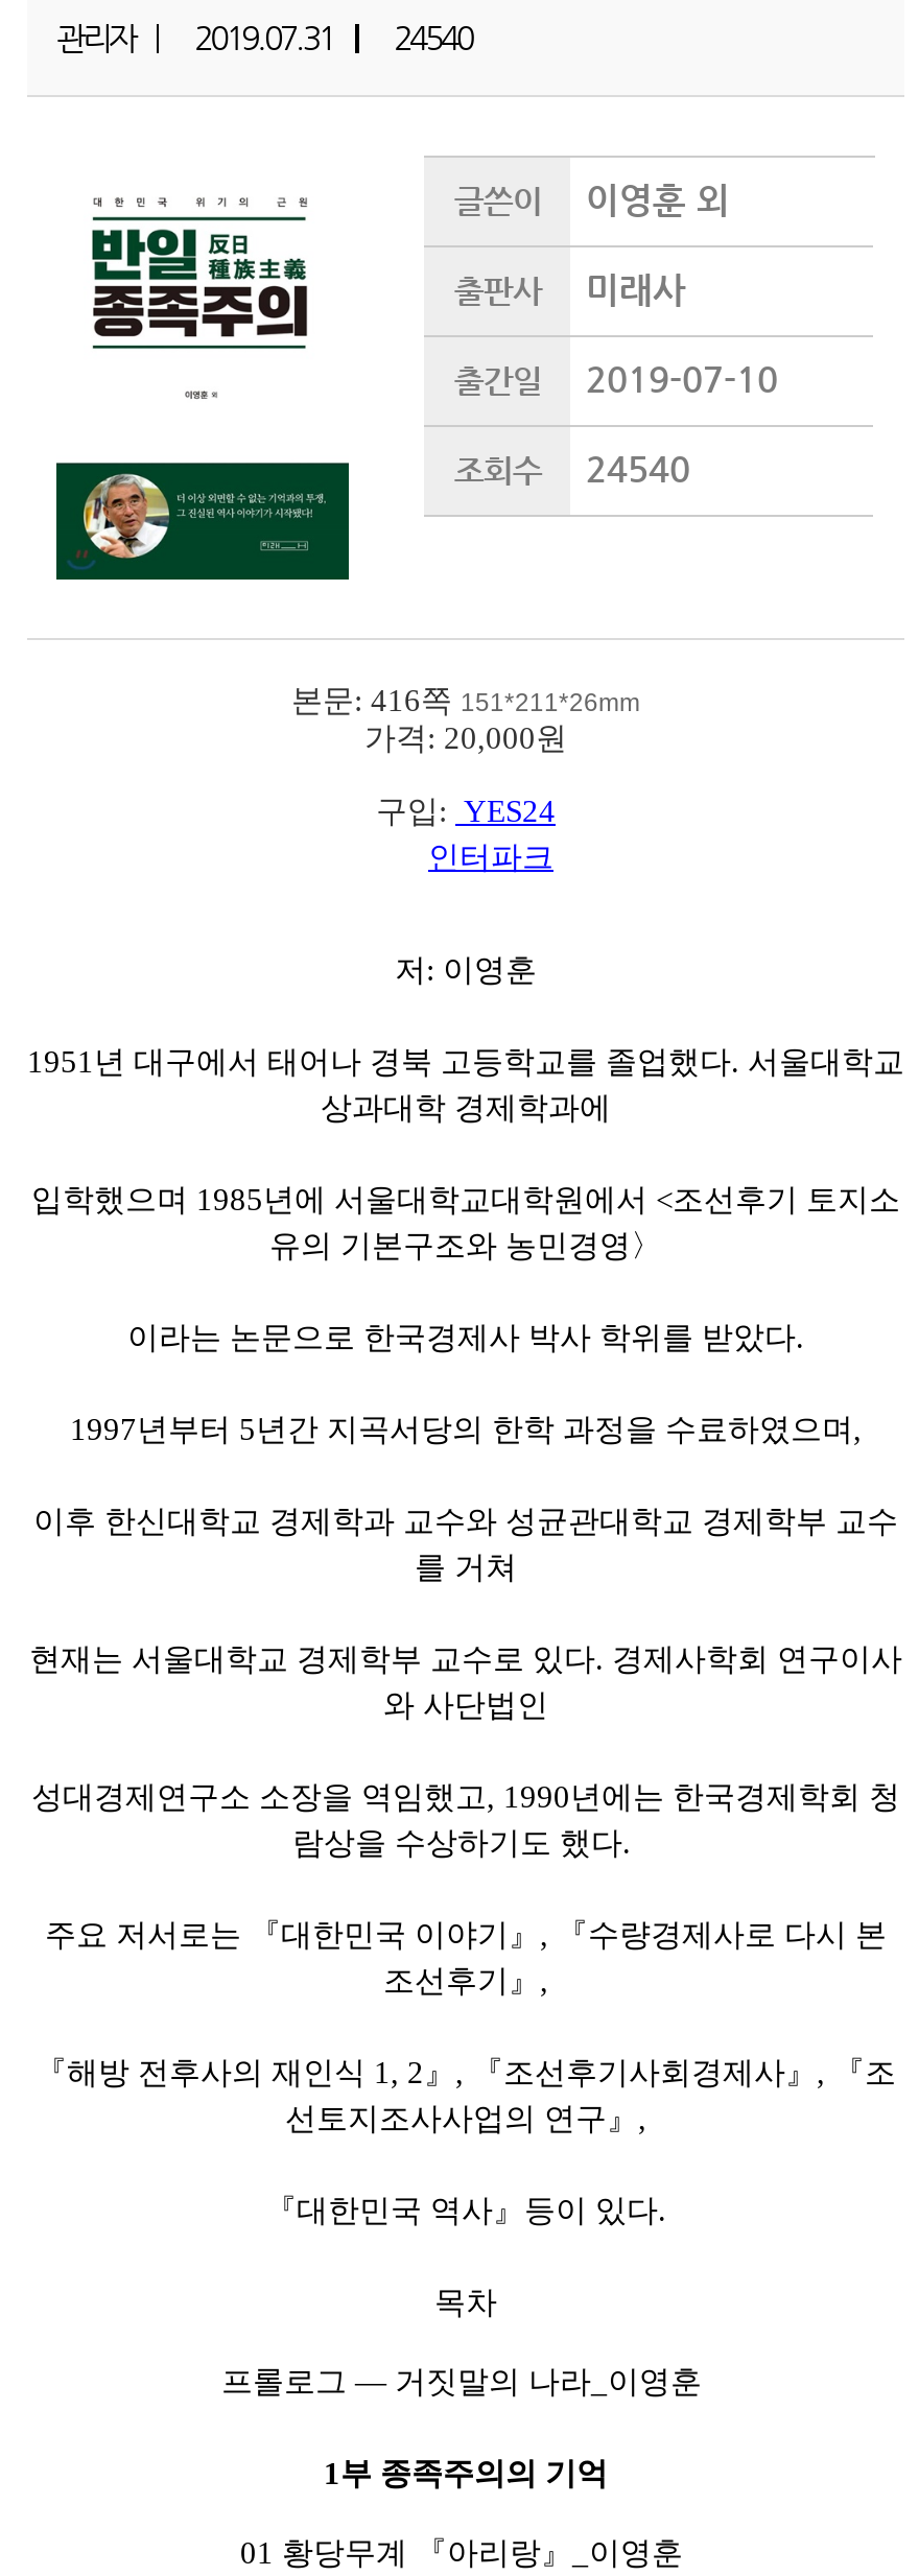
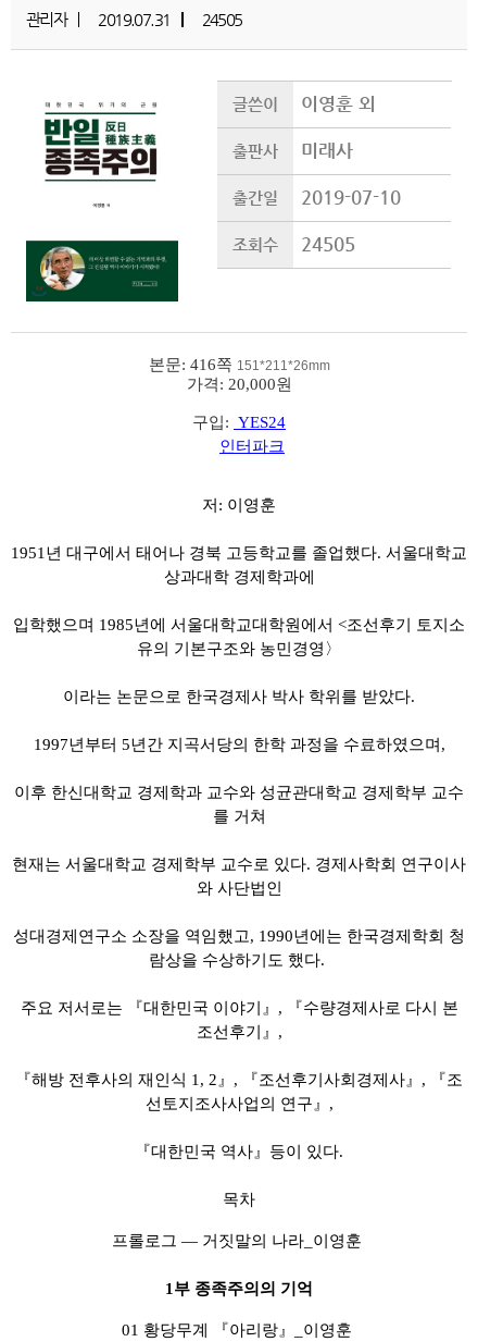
[56,21,472,58] 관리자 2019.07.31 24540 -> [26,10,242,30] 관리자 2019.07.31 24505
[454,450,690,490] 조회수 24540 -> [233,234,356,255] 조회수 24505

